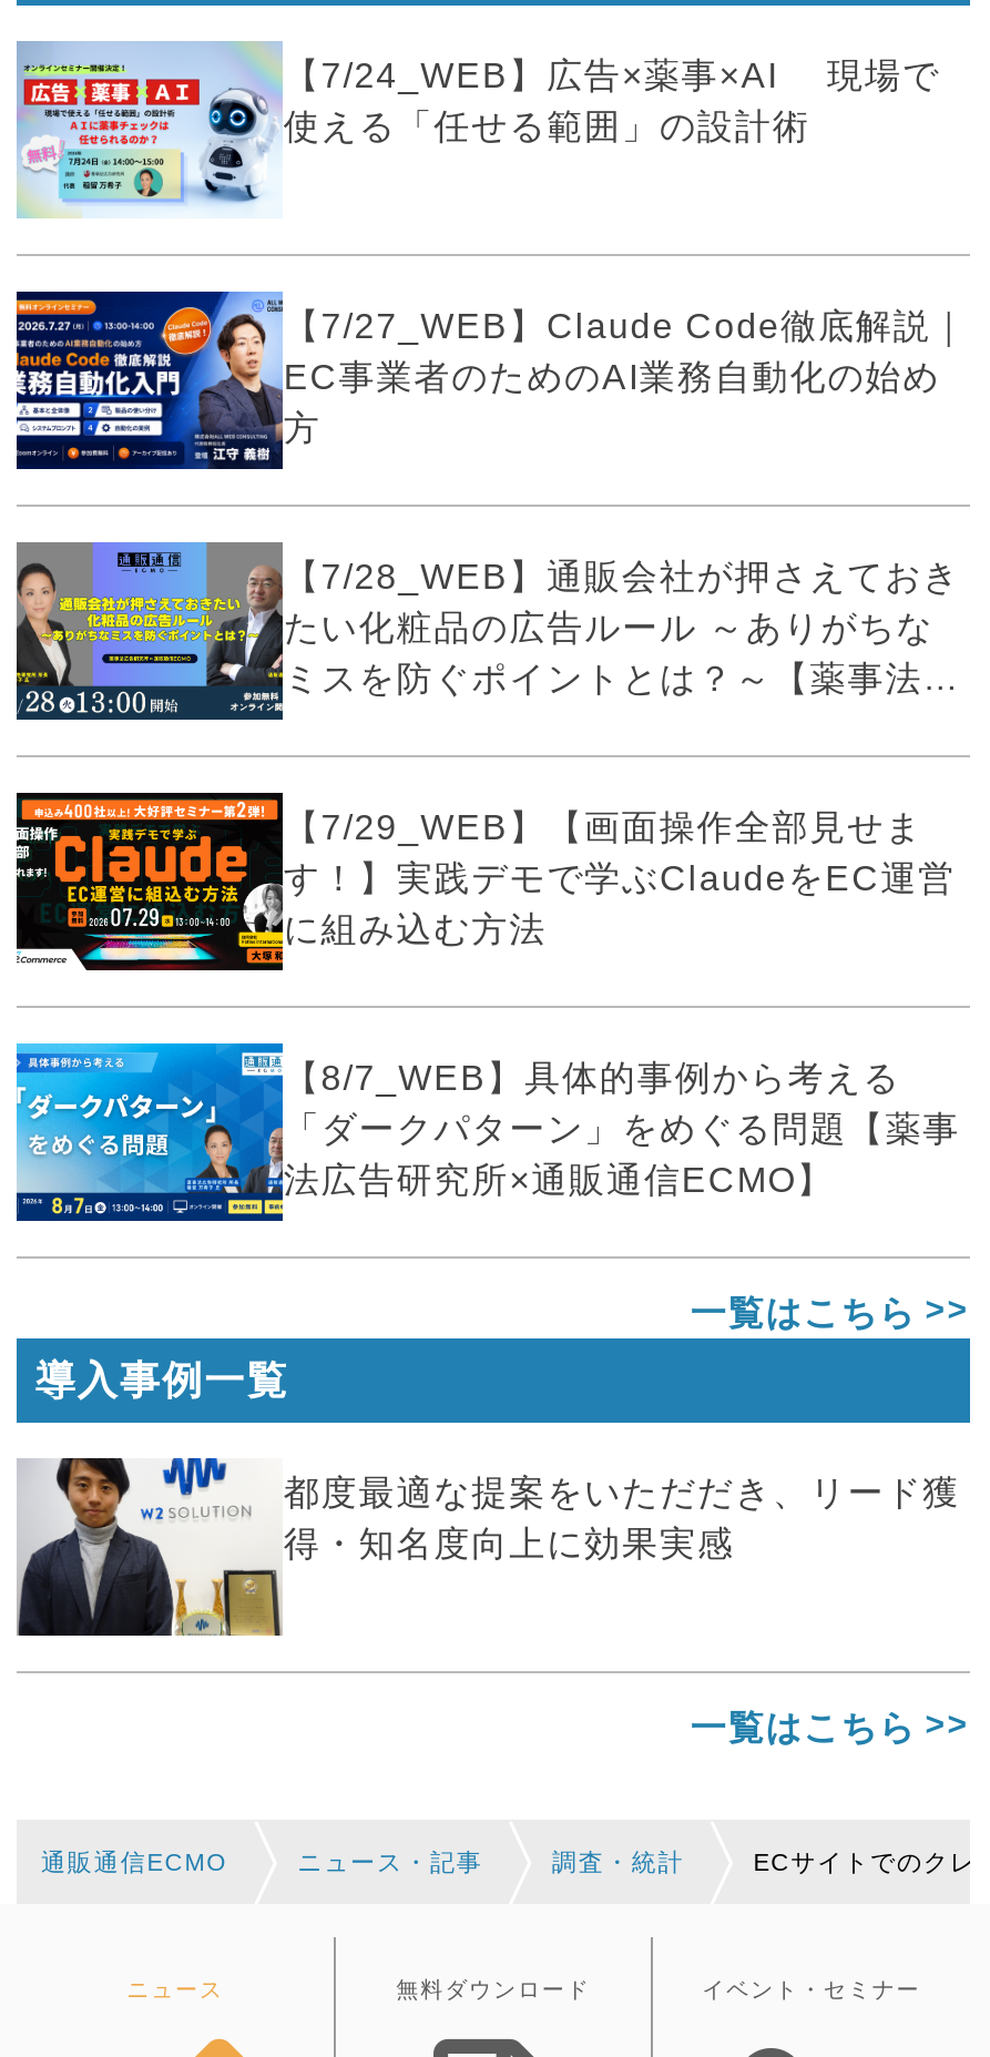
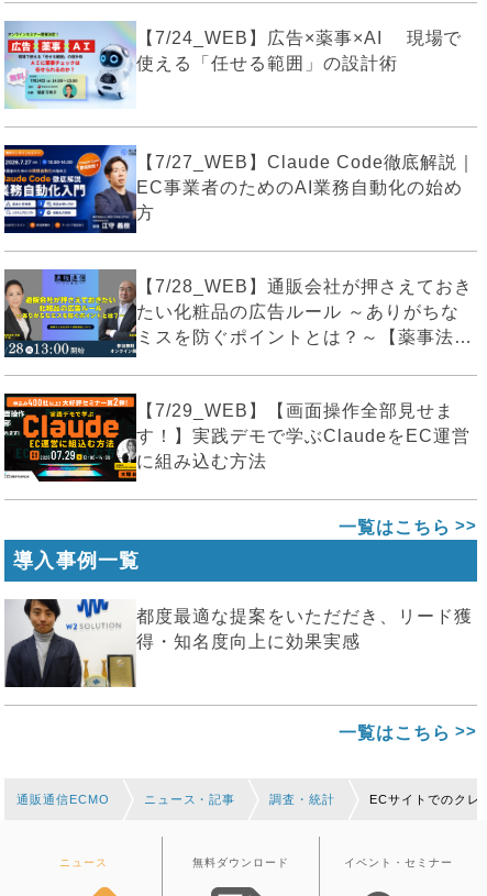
[14,1041,960,1223] [image] | 【8/7_WEB】具体的事例から考える | 「ダークパターン」をめぐる問題【薬事 | 法広告研究所×通販通信ECMO】 -> none

